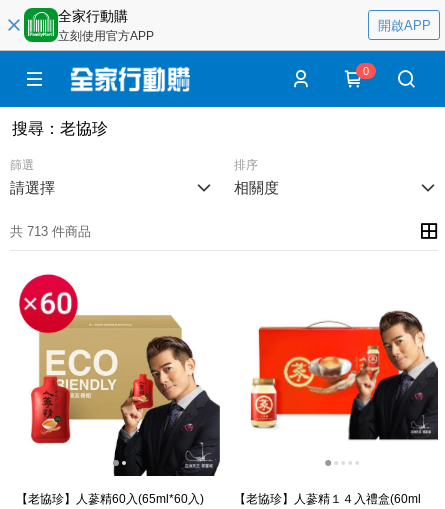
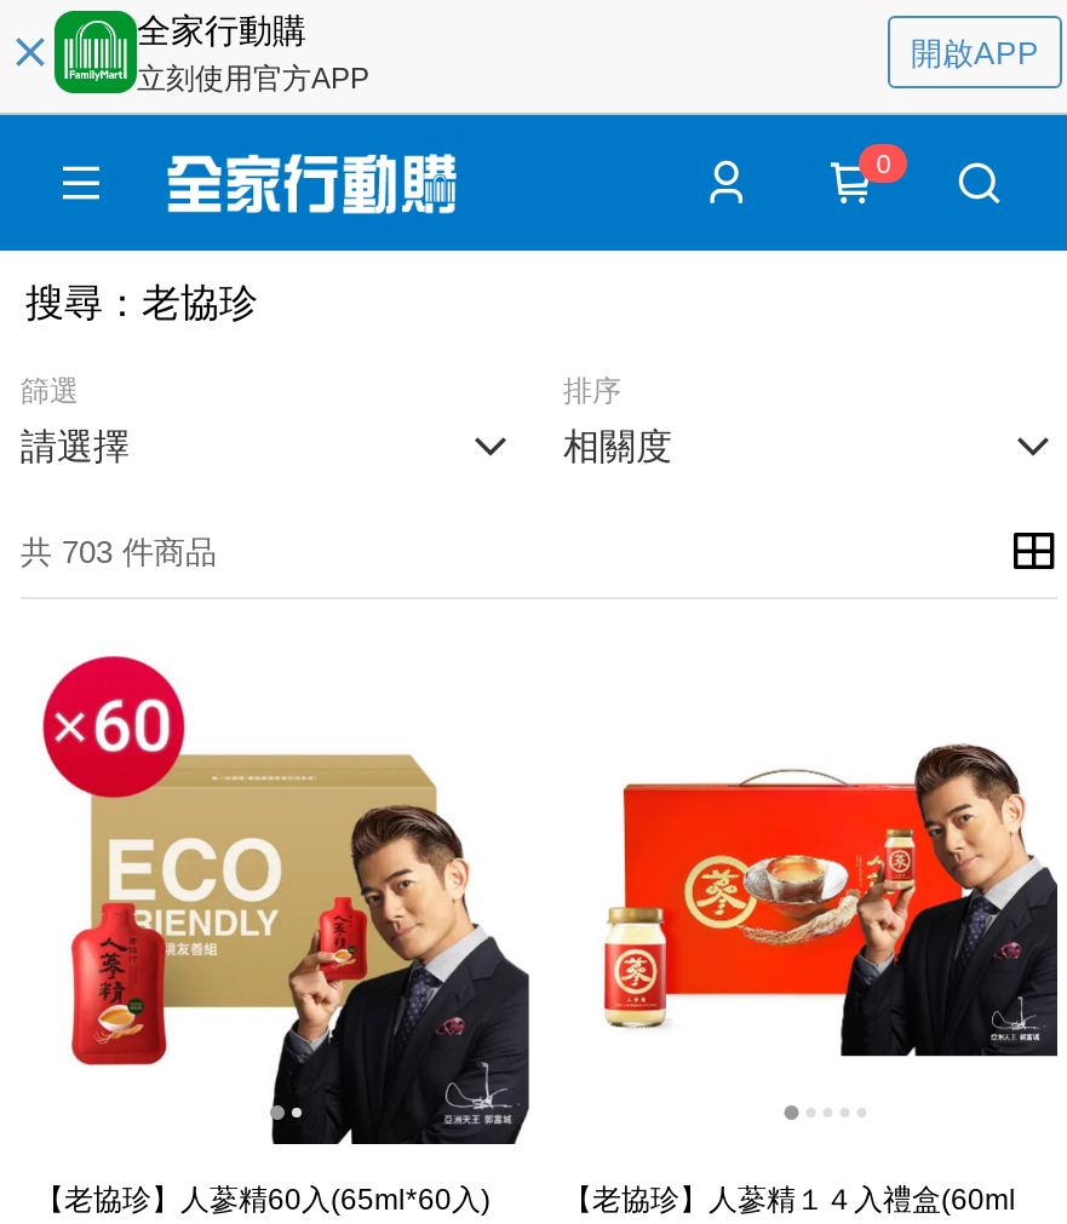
[10,223,91,238] 共 713 件商品 -> [21,533,217,569] 共 703 件商品

